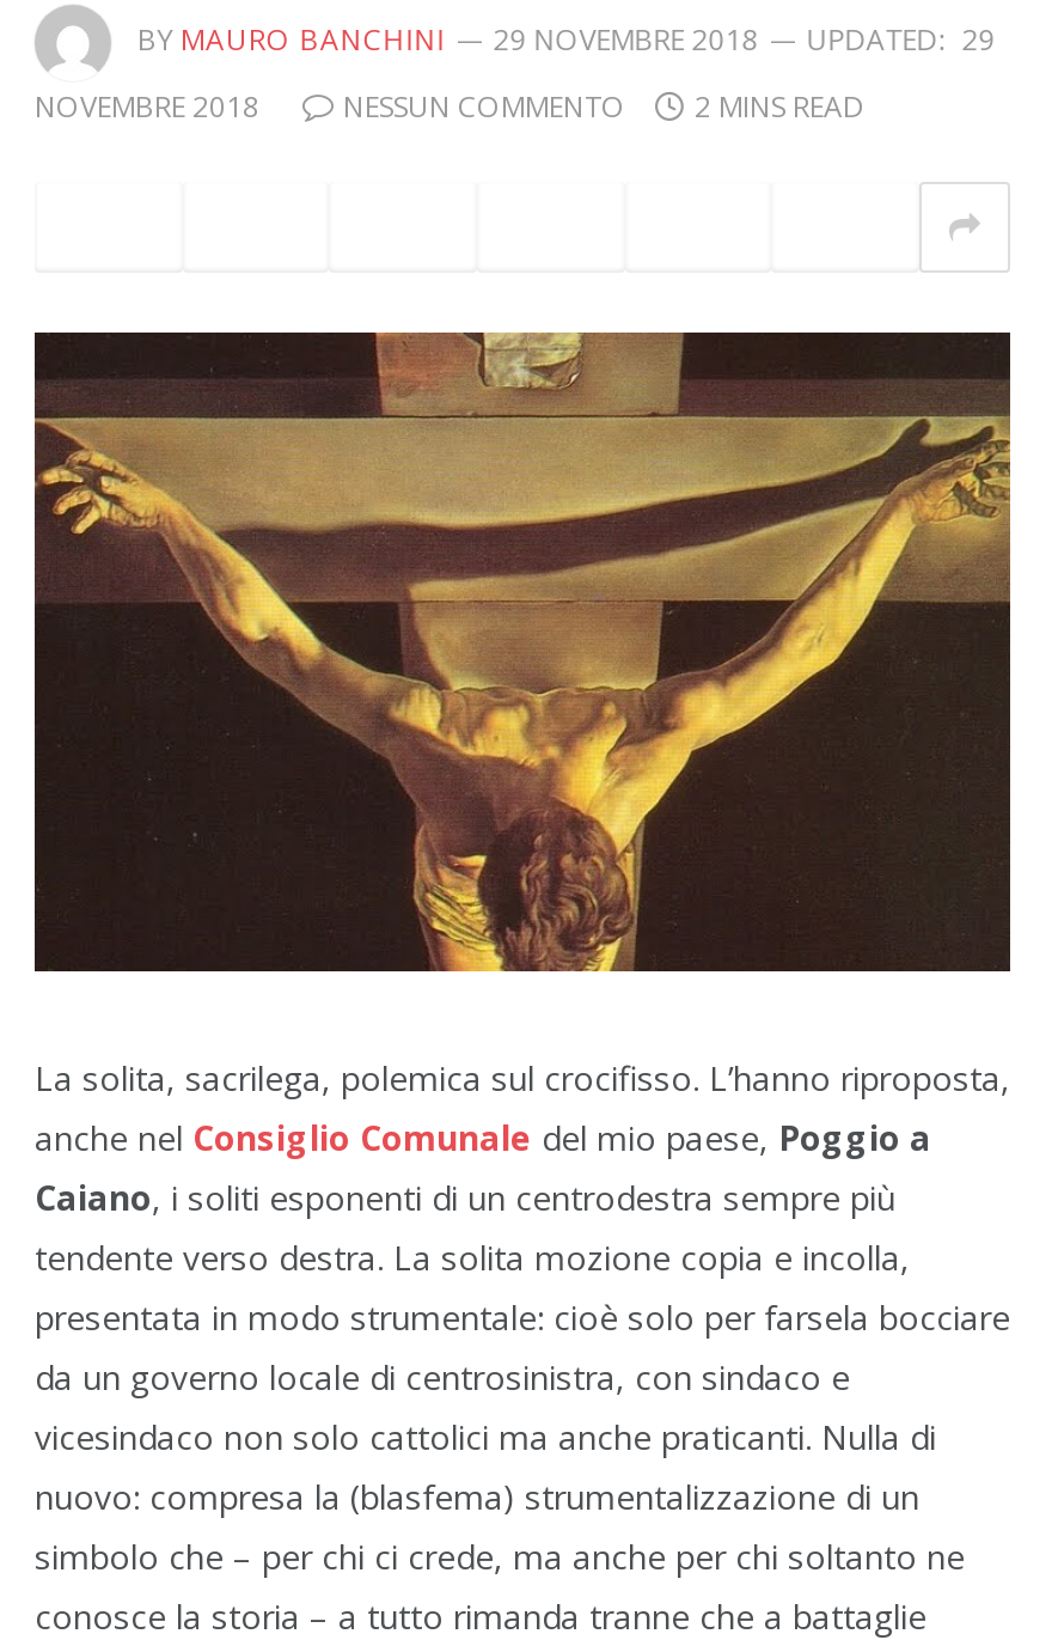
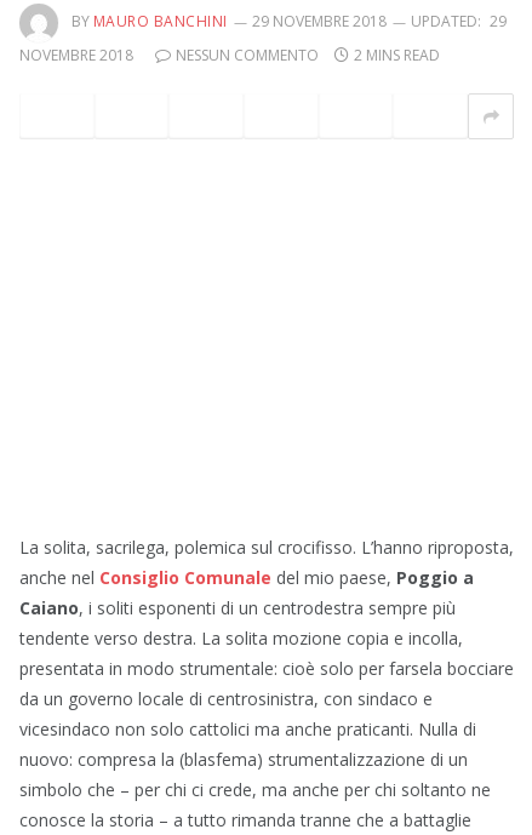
[32,330,1013,974] [image] -> none

